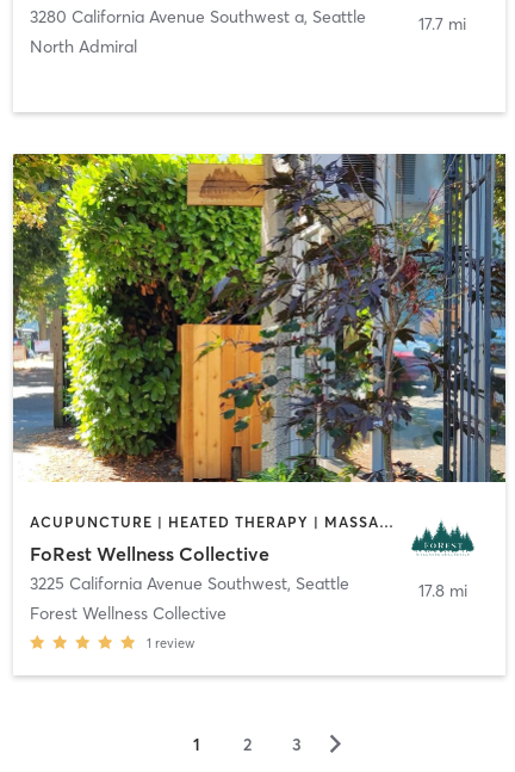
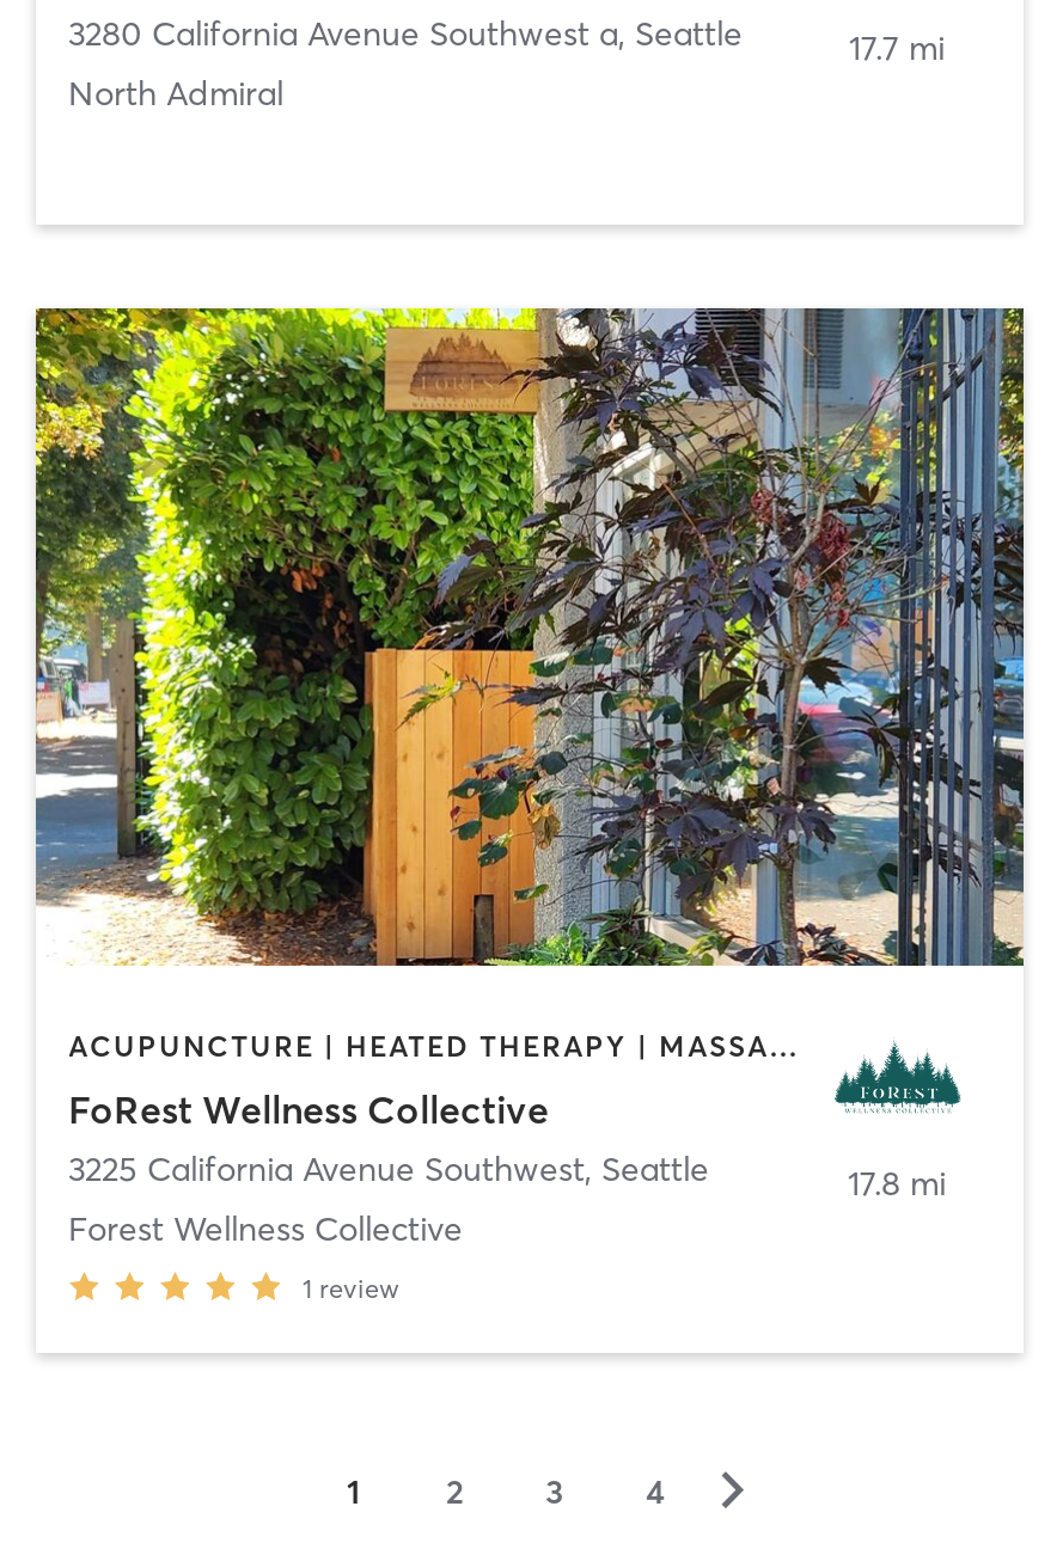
none -> [646,1471,665,1514] 4

